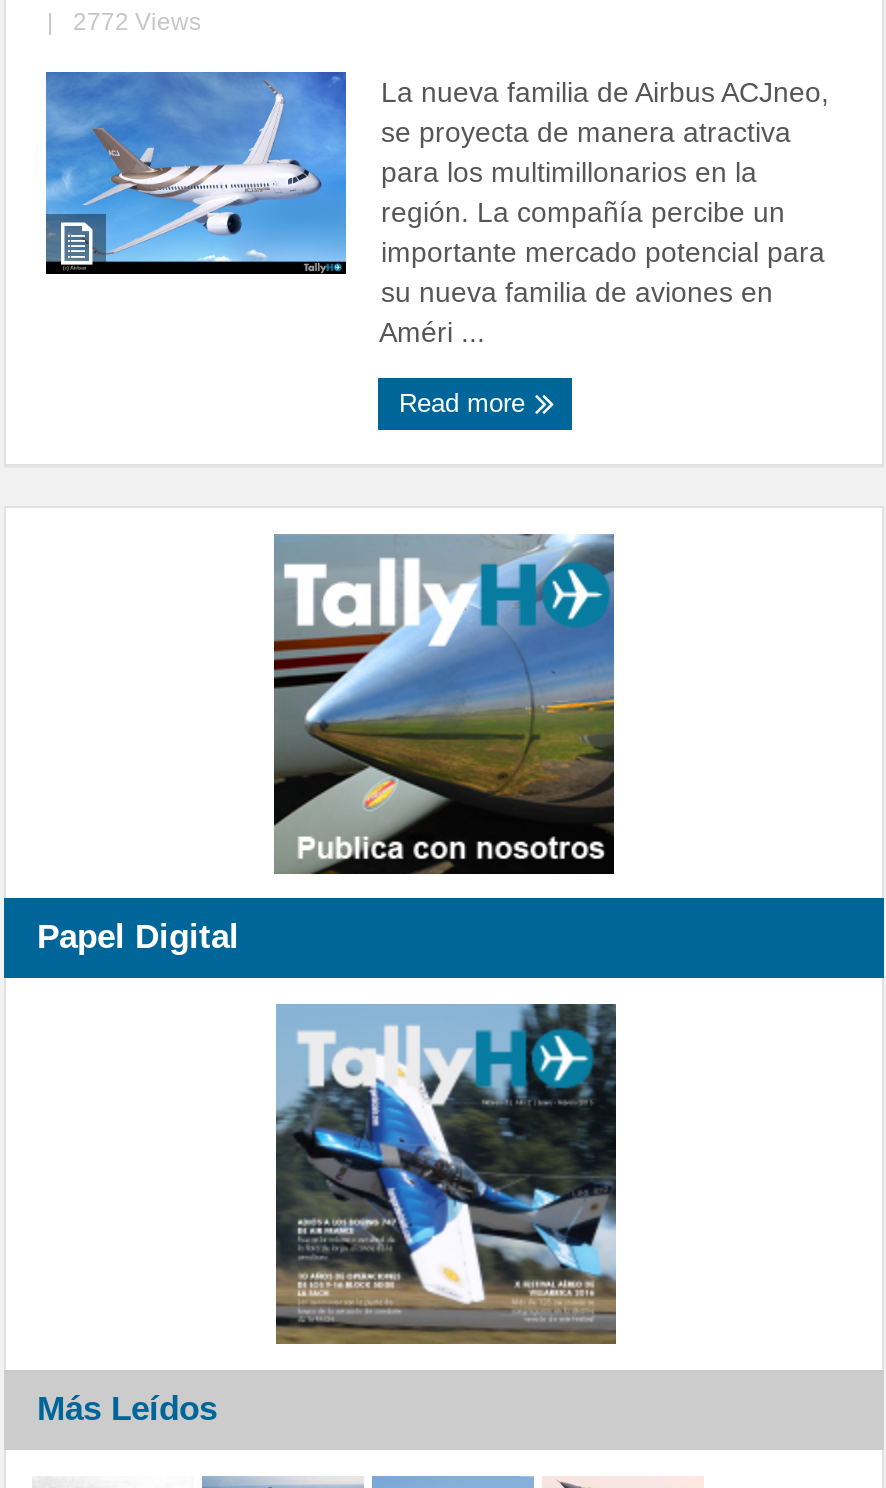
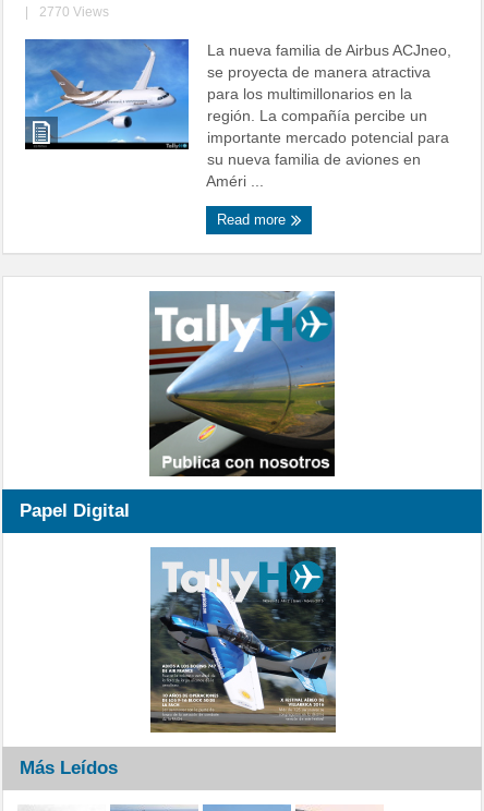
[73,8,201,36] 2772 Views -> [40,5,110,20] 2770 Views

